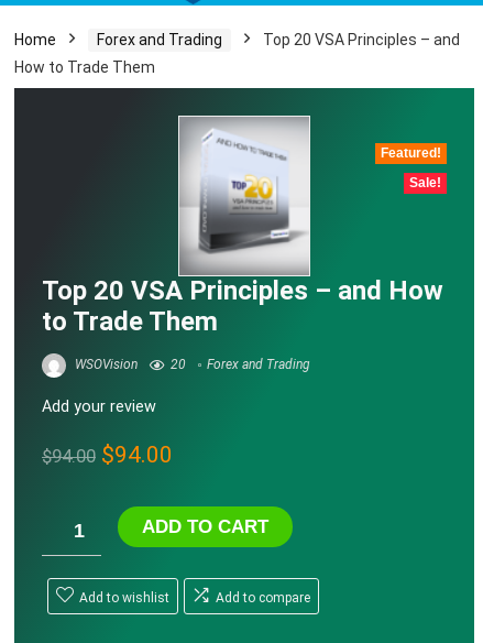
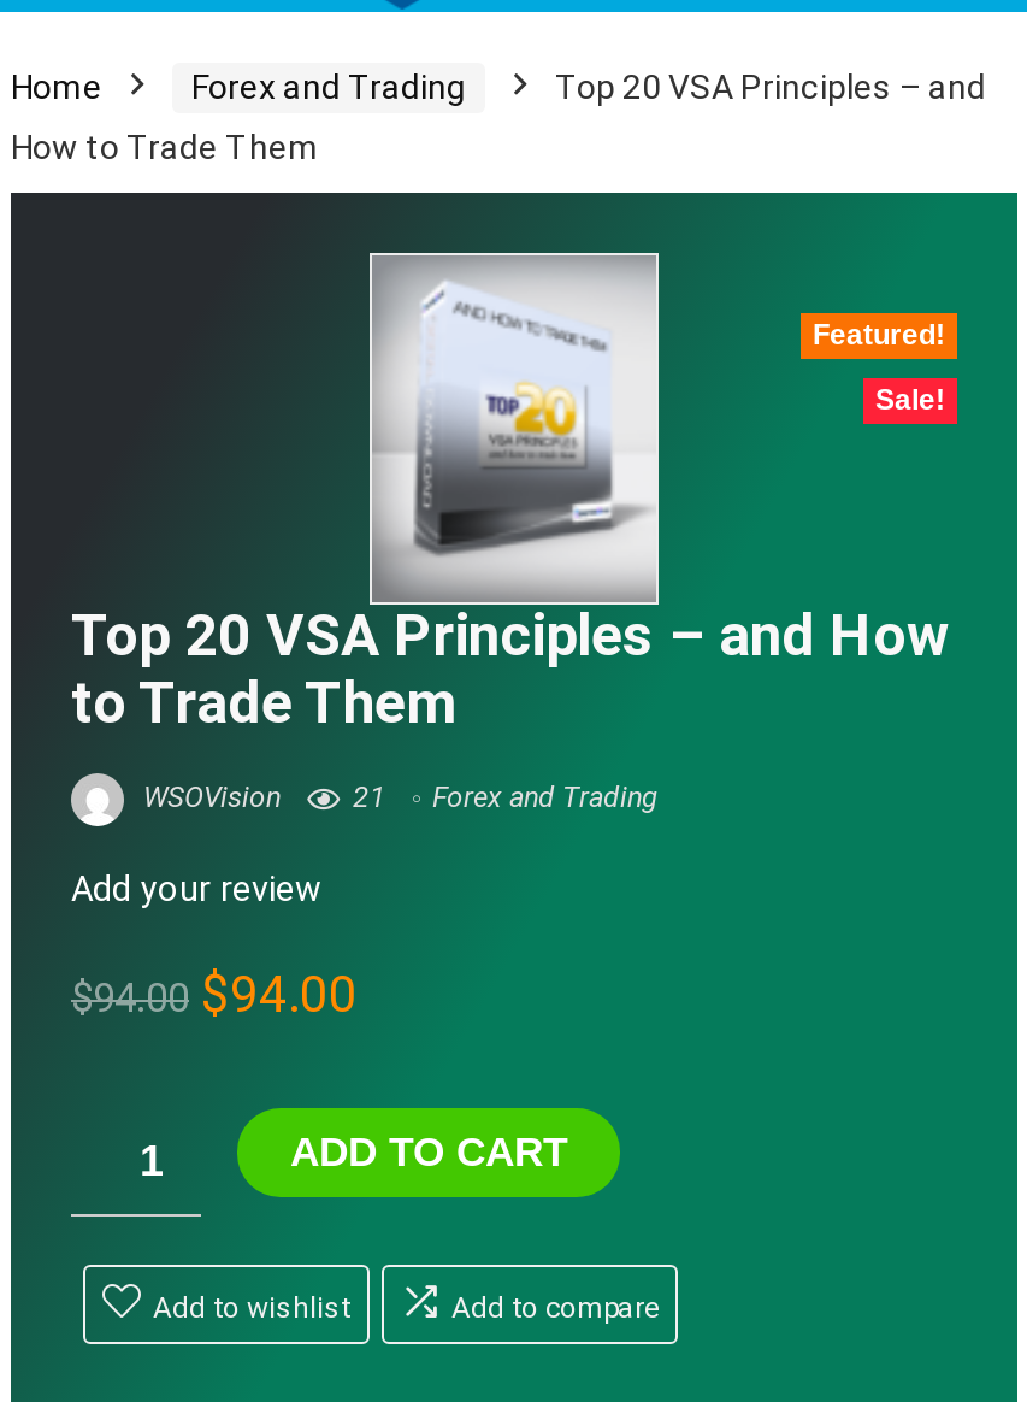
[171,357,310,372] 20 Forex and Trading -> [353,781,659,815] 21 Forex and Trading

